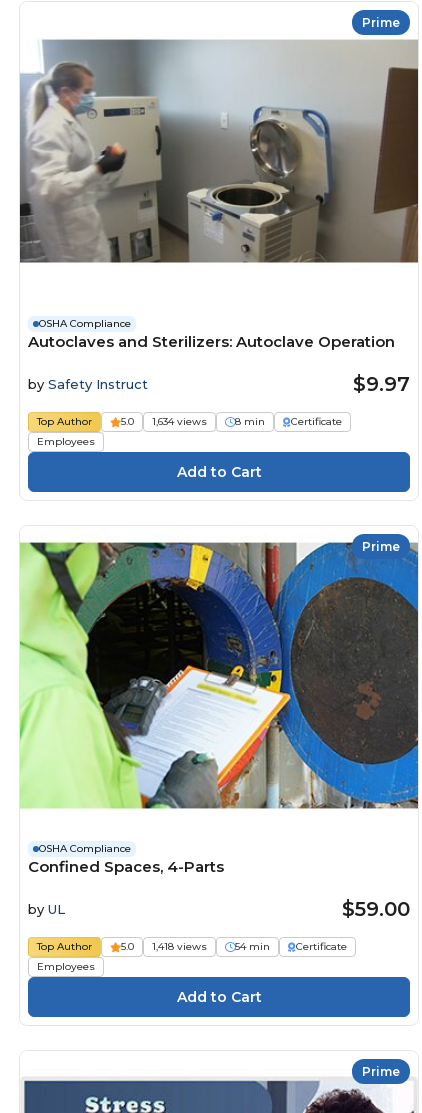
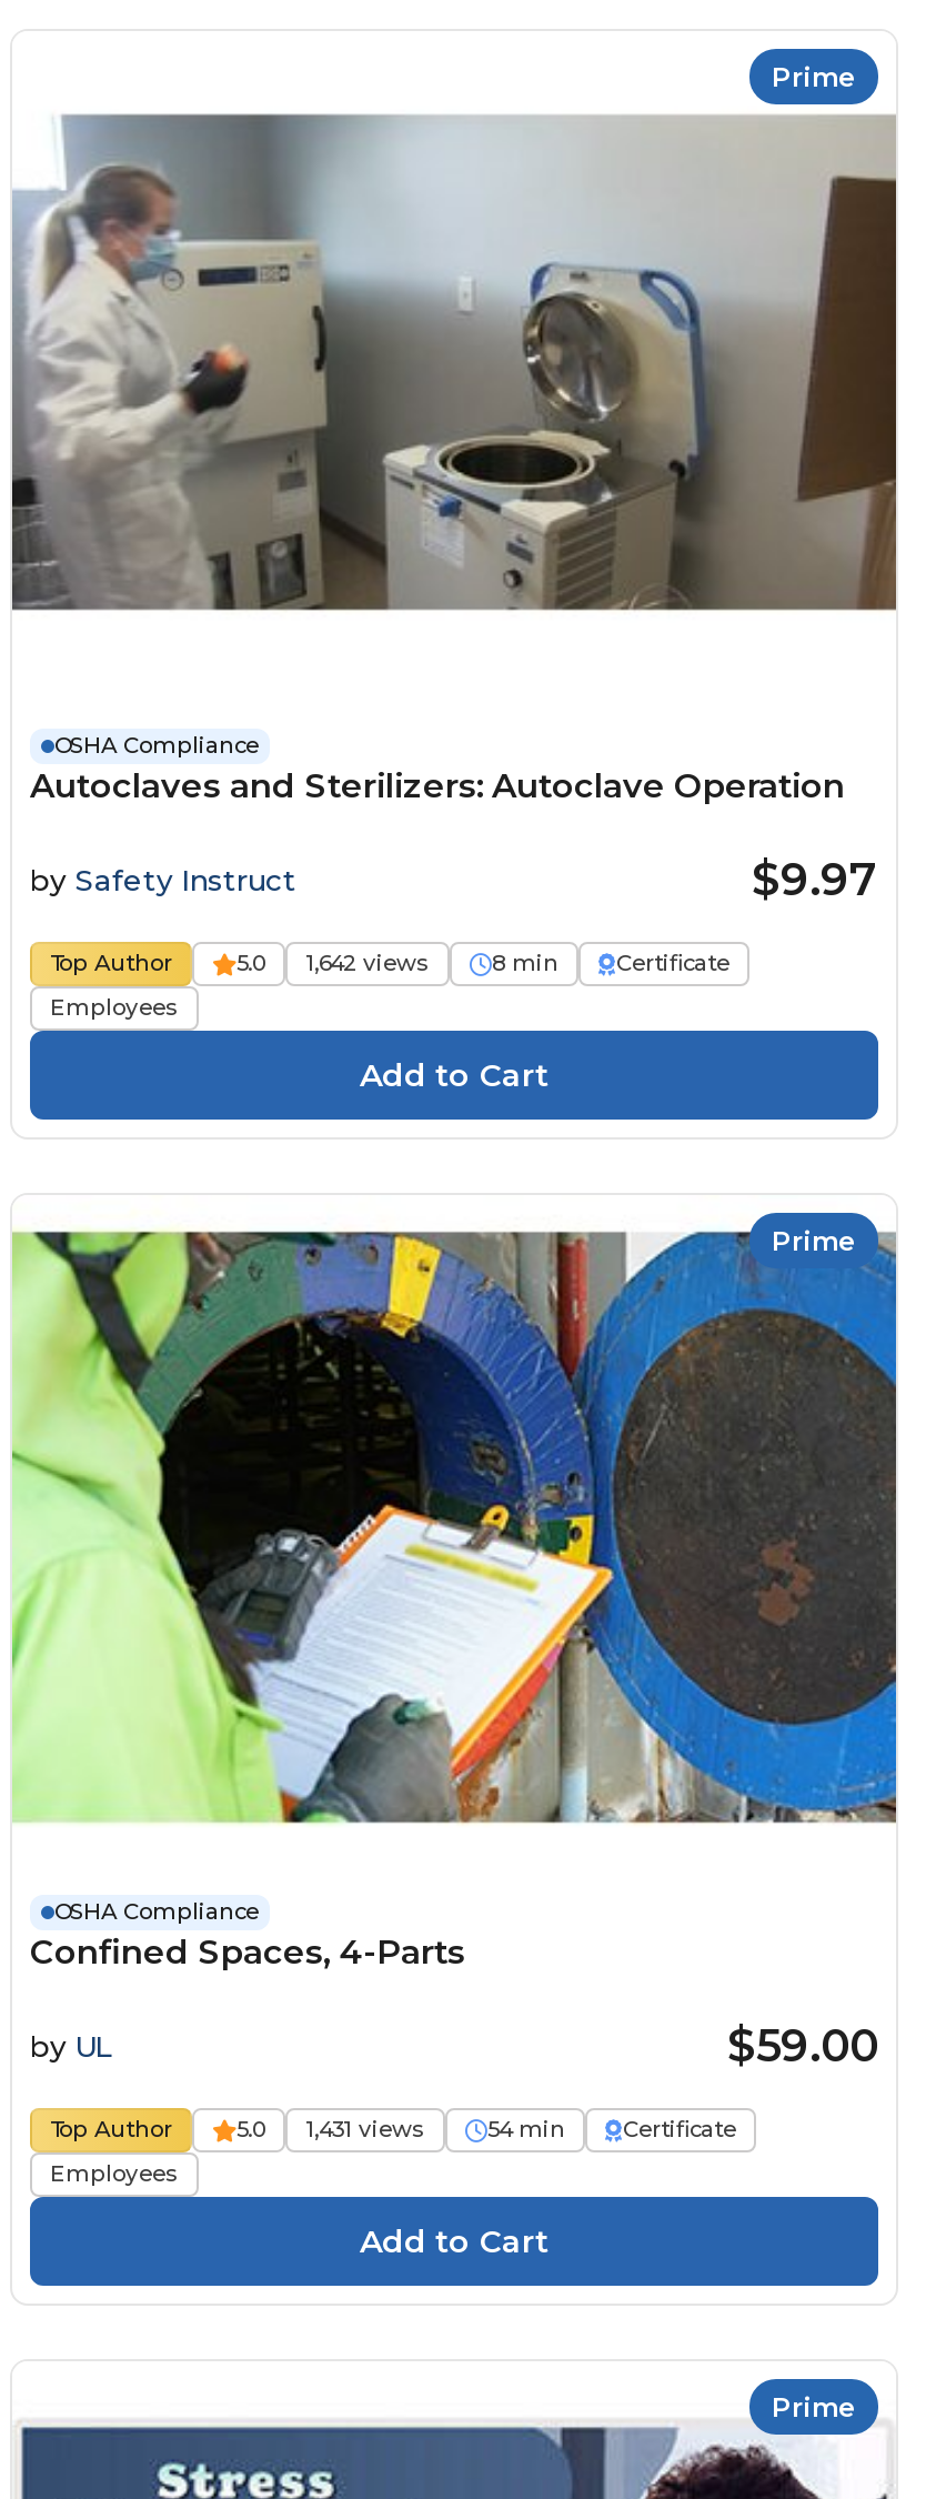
[121,415,207,428] 5.0 1,634 views -> [236,949,430,977] 5.0 1,642 views
[121,939,207,952] 5.0 1,418 views -> [236,2114,425,2142] 5.0 1,431 views

